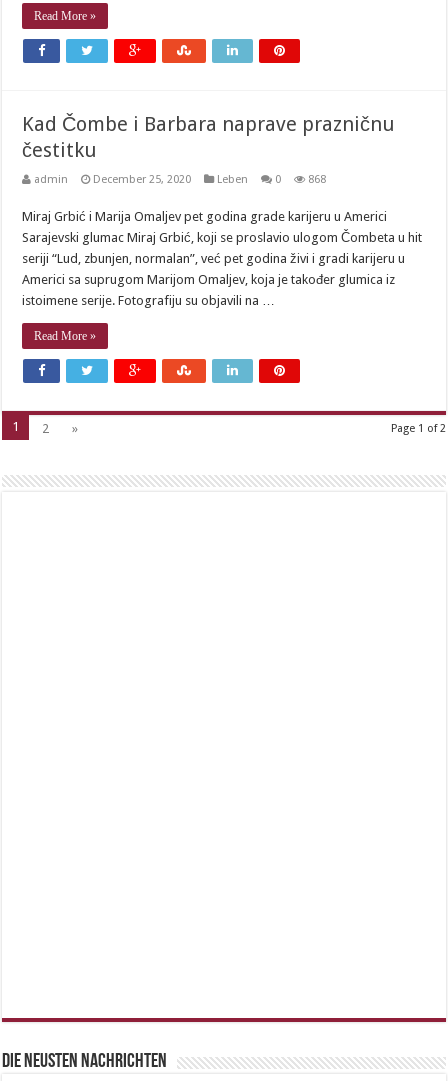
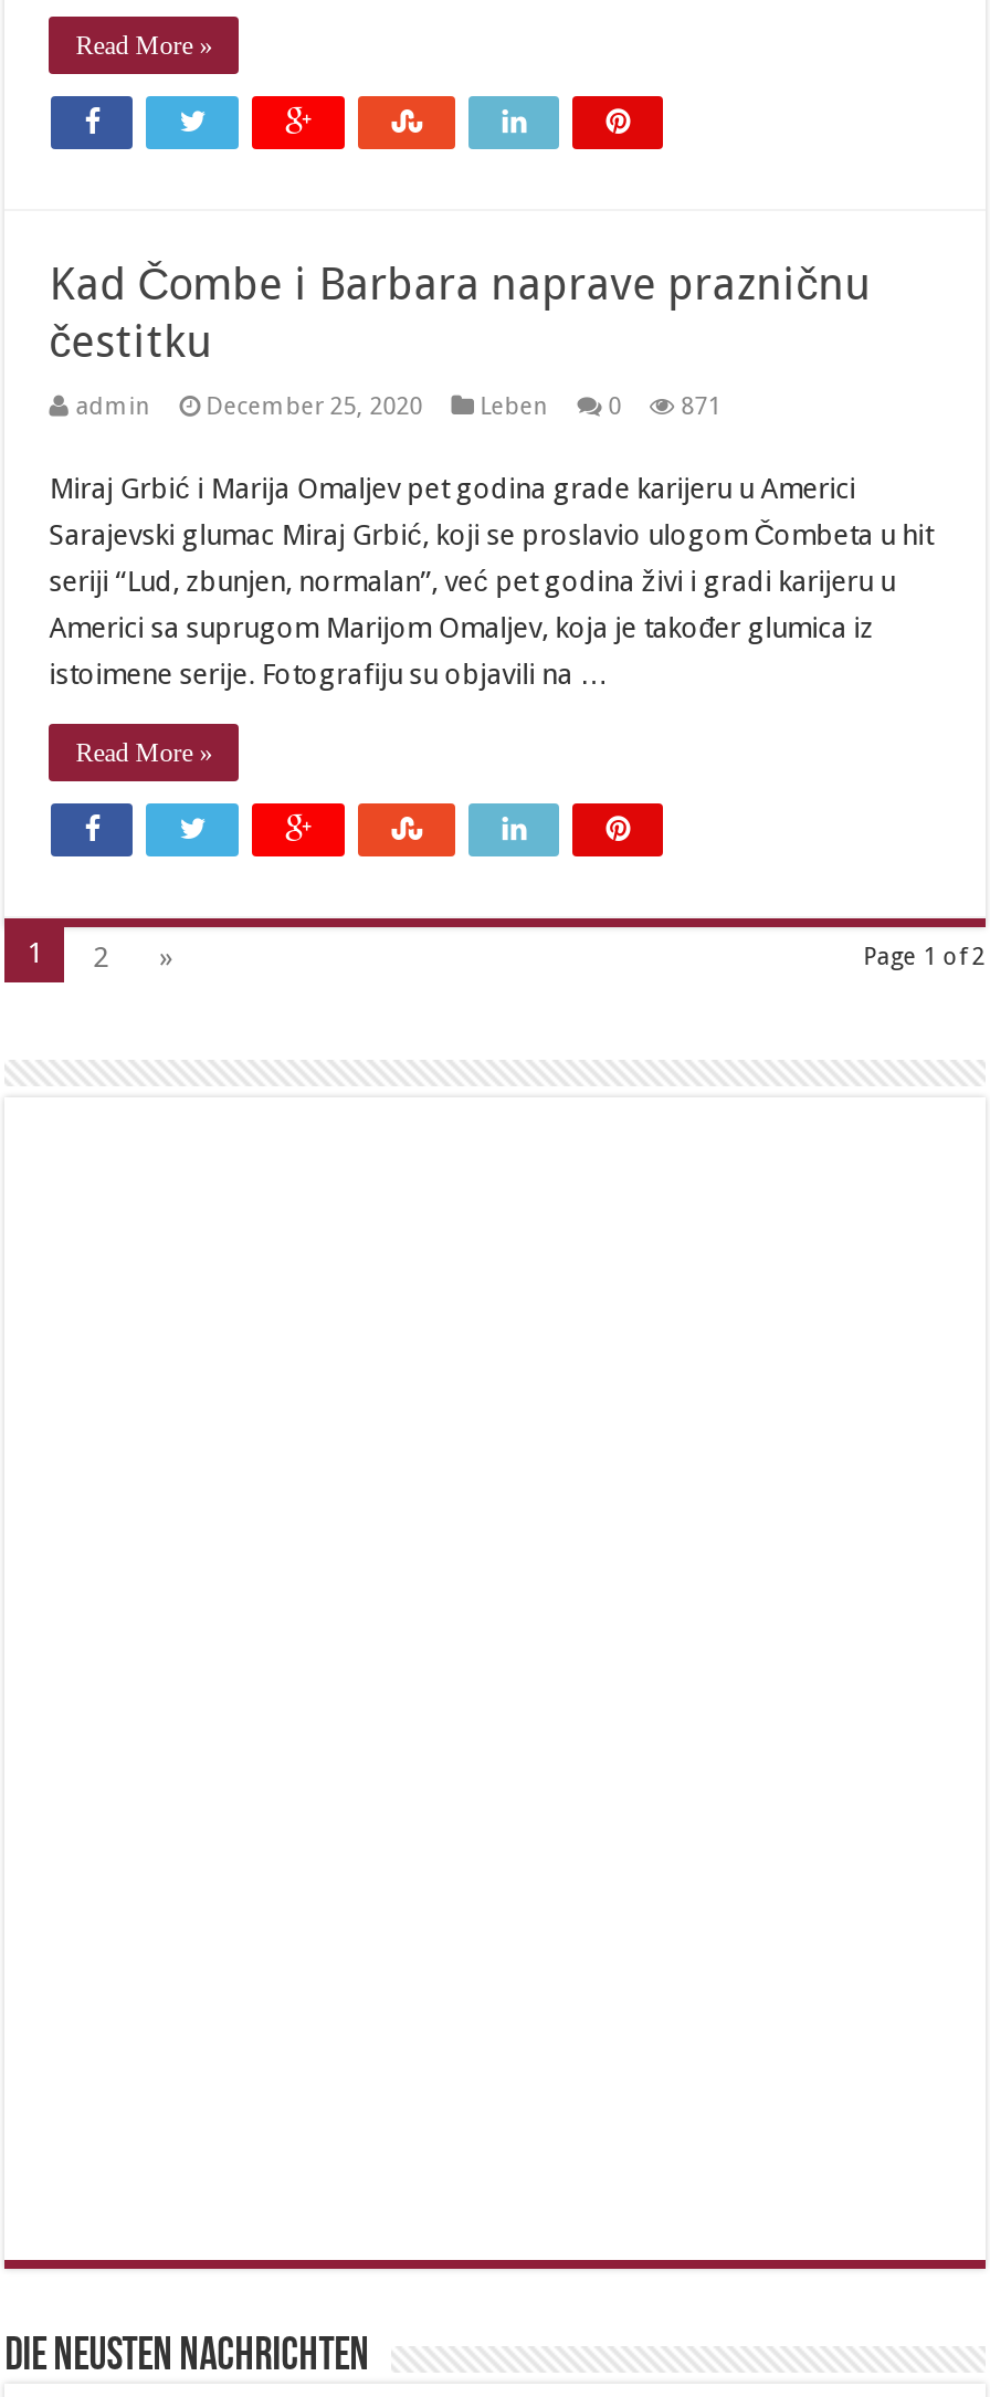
[308,173,326,186] 868 -> [681,392,721,421] 871

